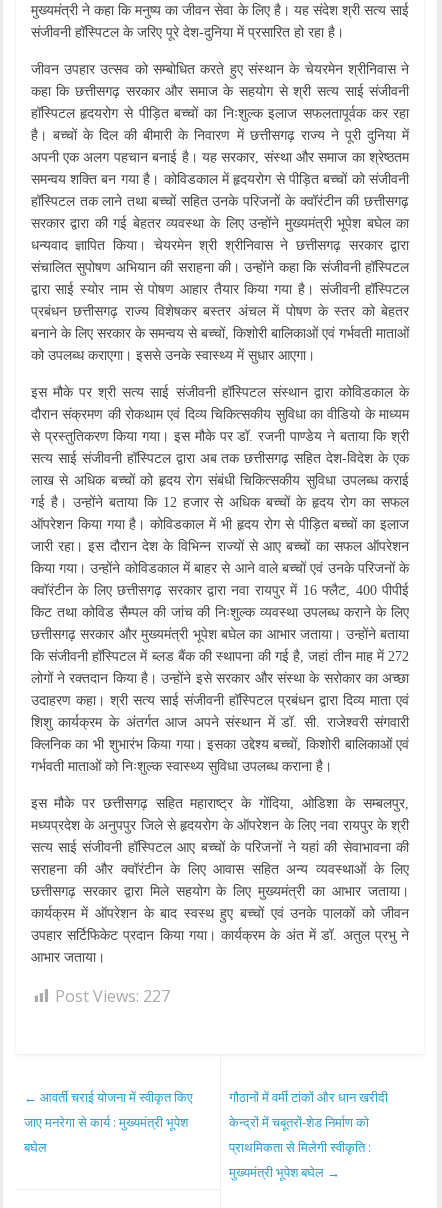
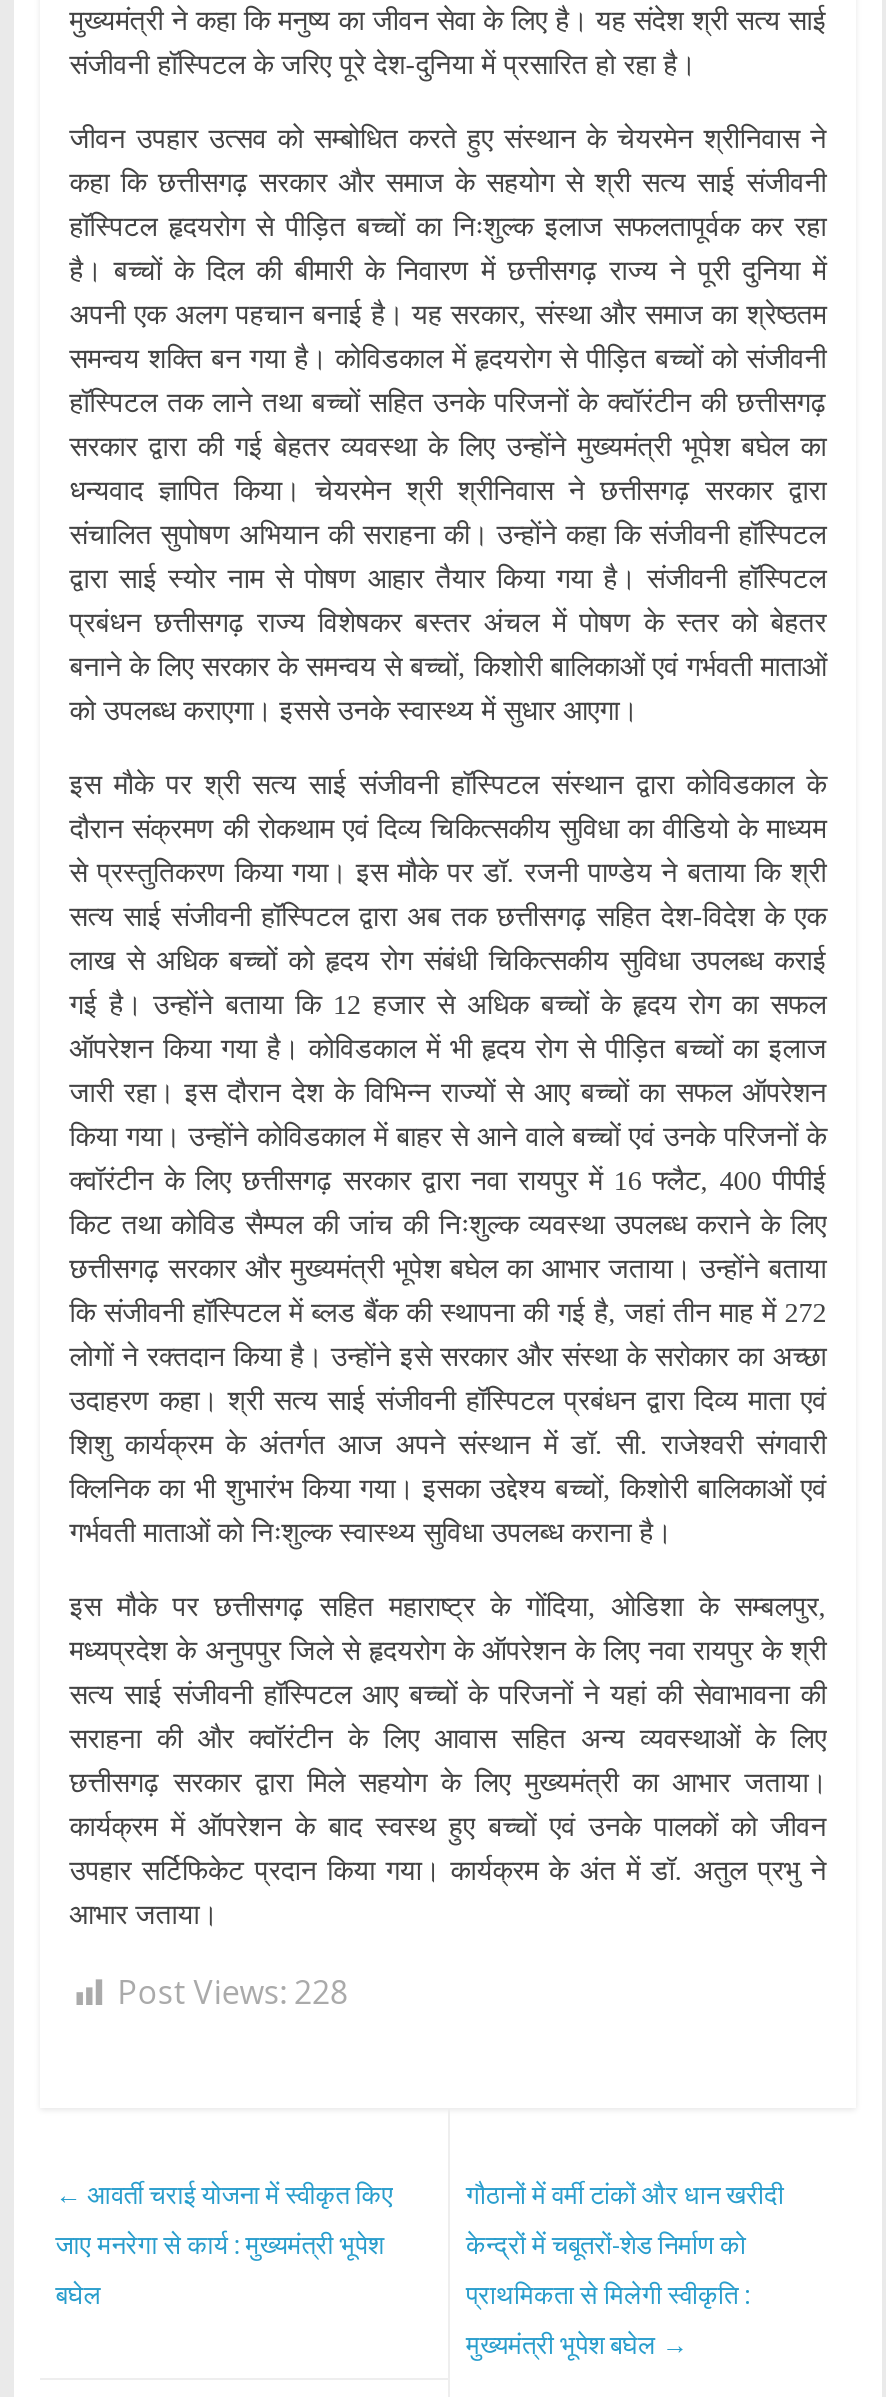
[55,985,170,1007] Post Views: 227 -> [118,1971,348,2015] Post Views: 228

